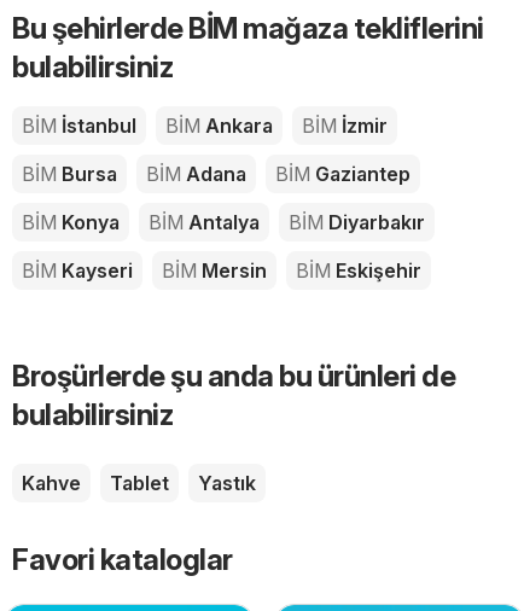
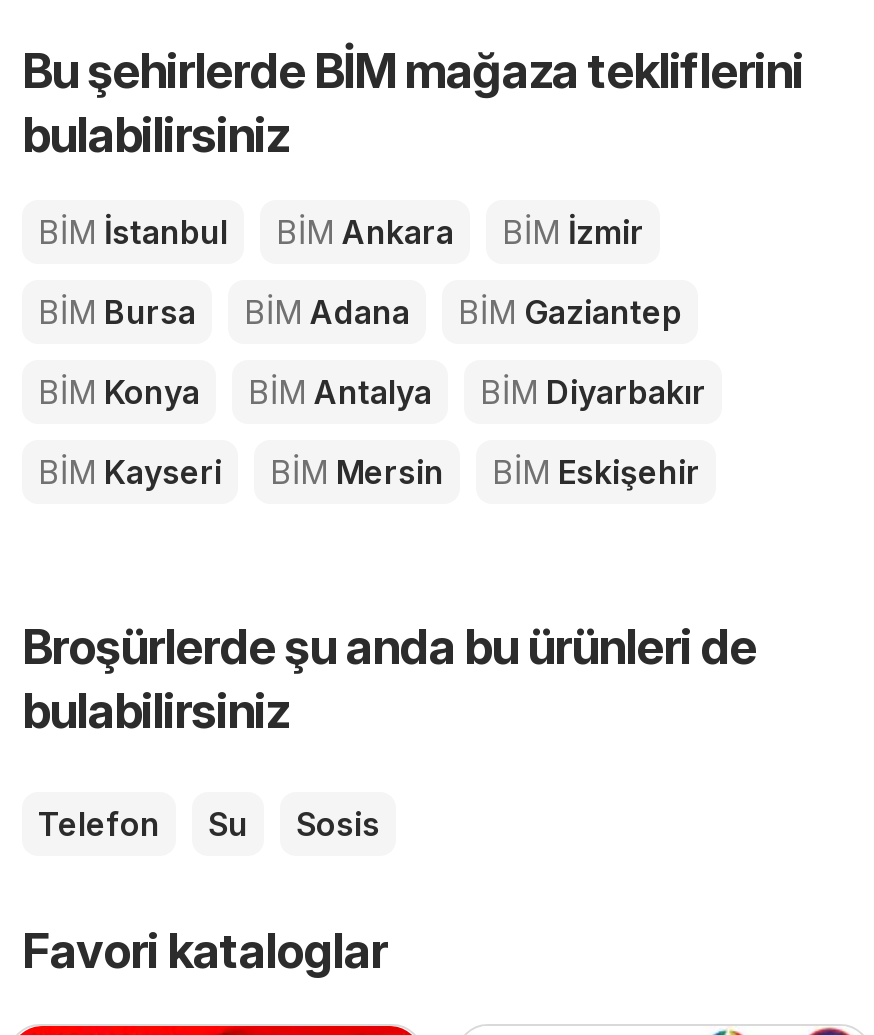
[22,471,256,495] Kahve | Tablet | Yastık -> [38,803,380,843] Telefon | Su | Sosis

